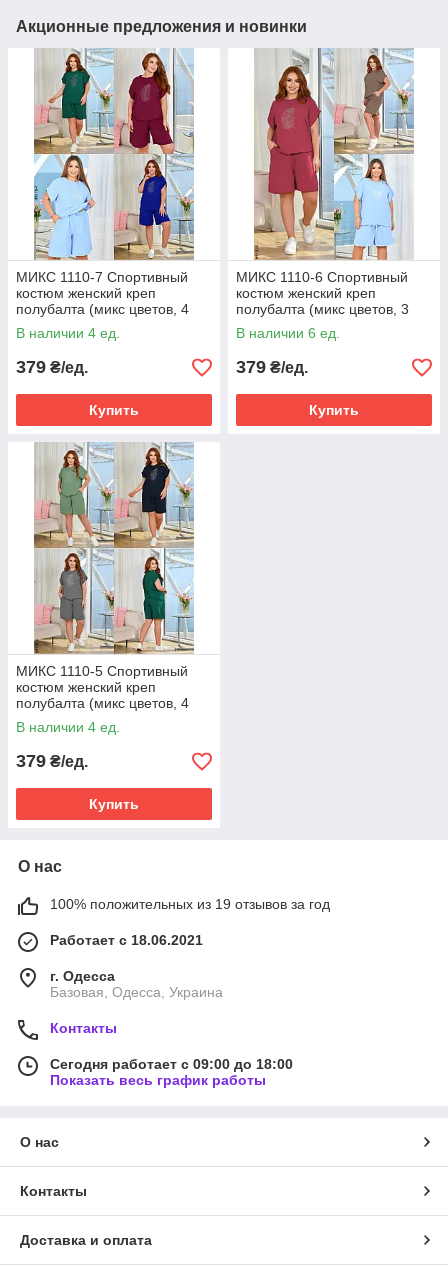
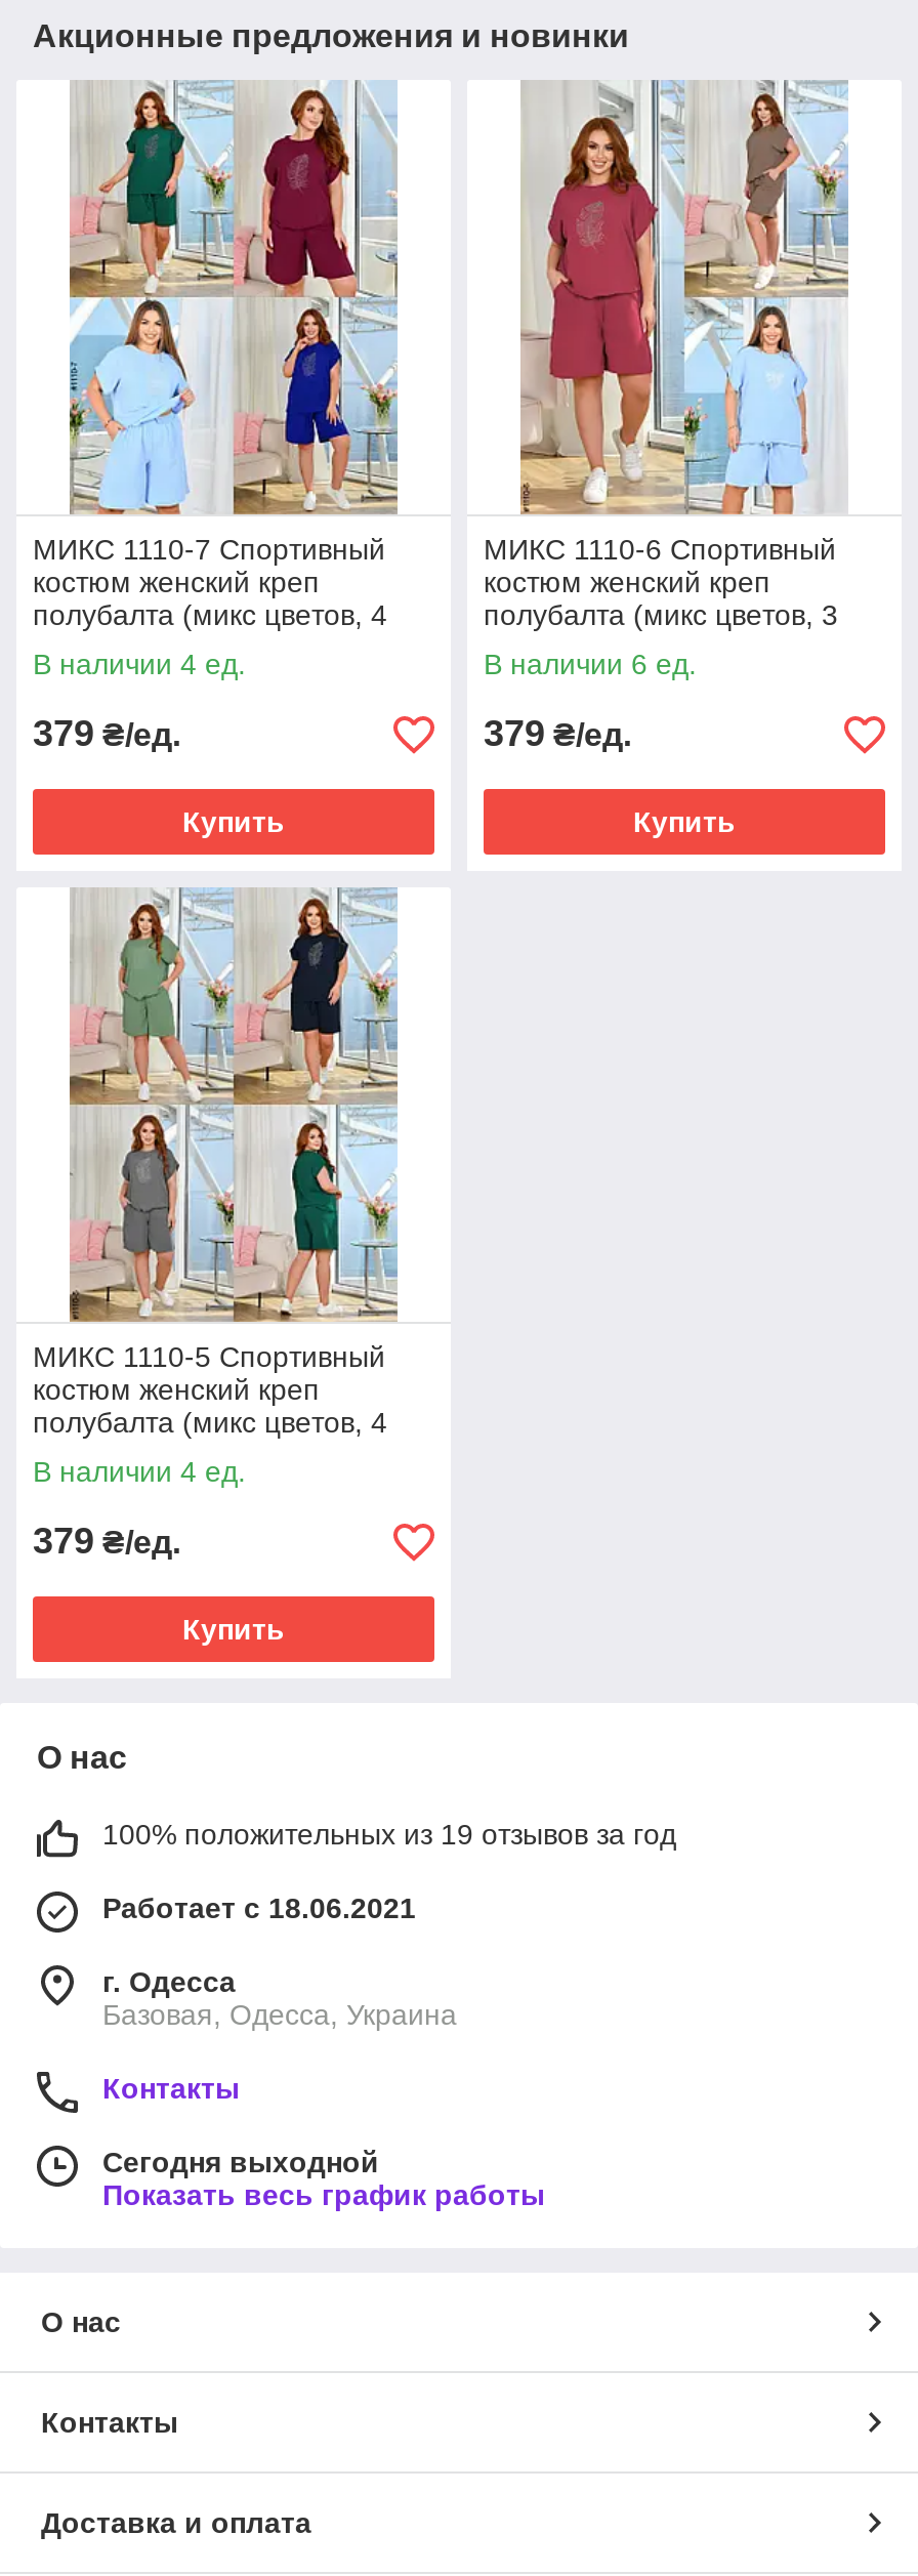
[50,1056,293,1072] Сегодня работает с 09:00 до 18:00 -> [102,2146,379,2179] Сегодня выходной

